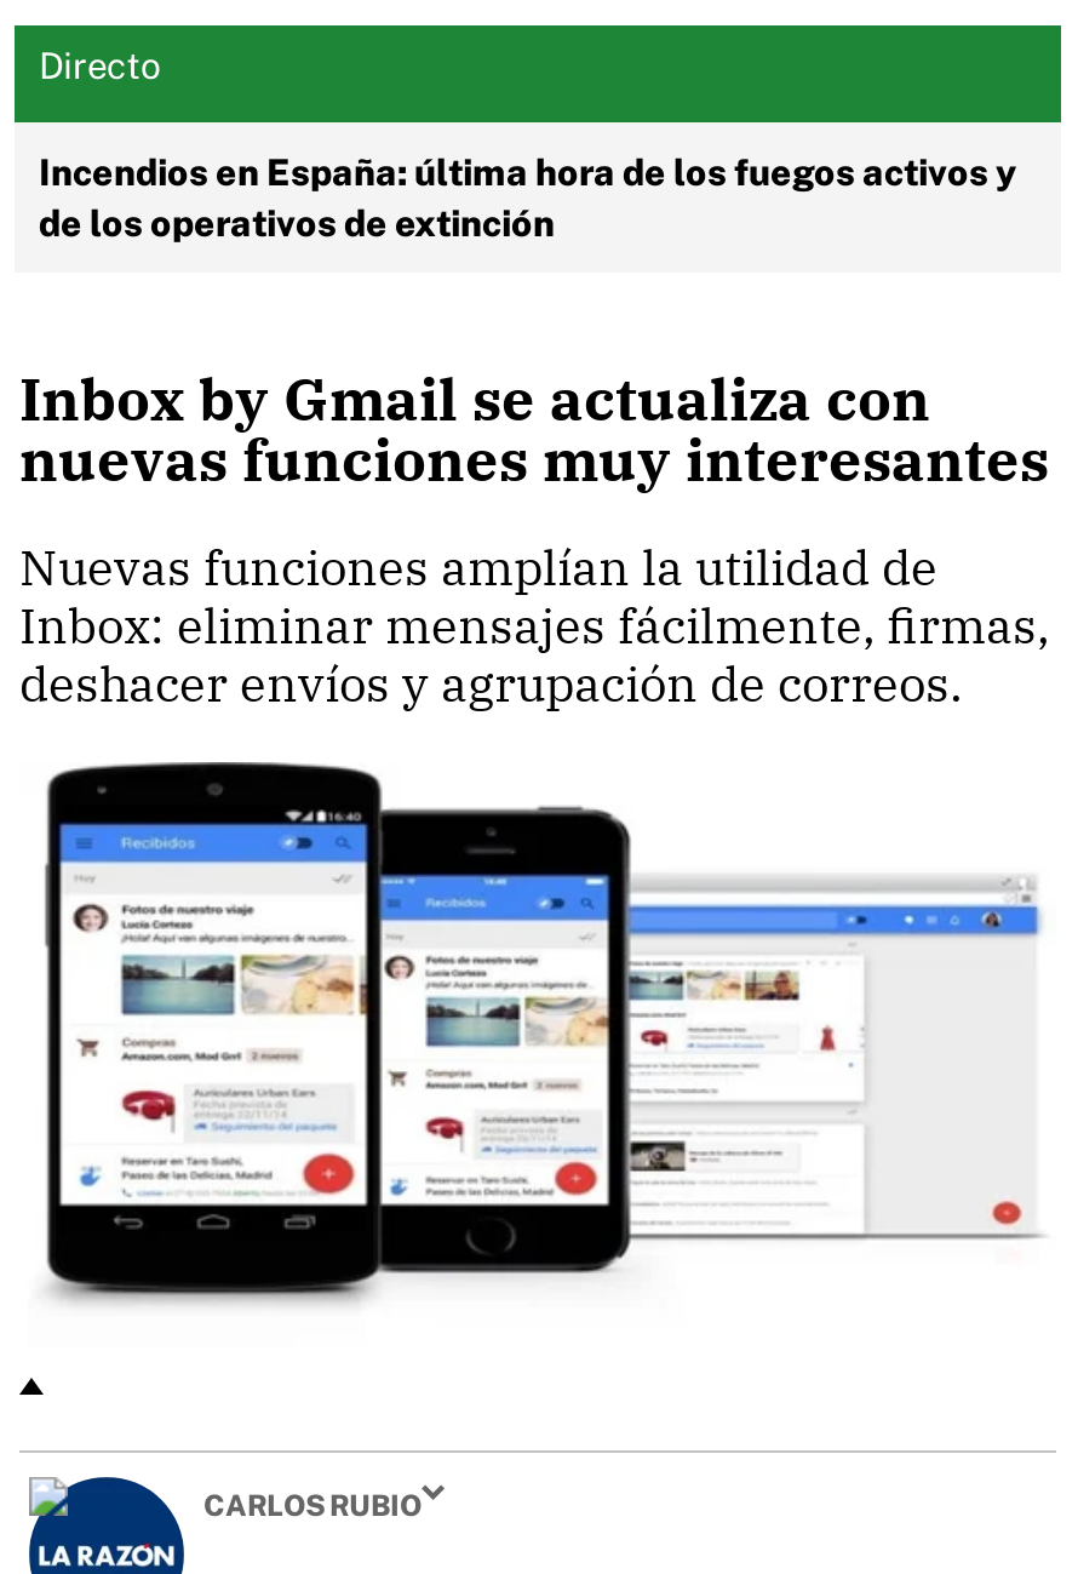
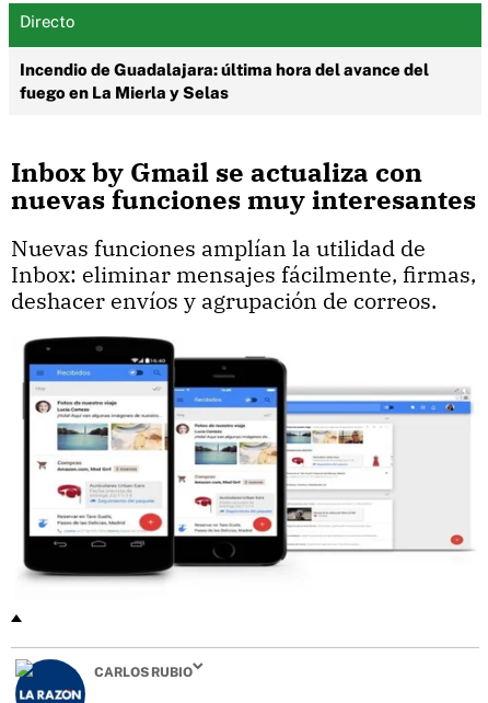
[39,151,1017,244] Incendios en España: última hora de los fuegos activos y | de los operativos de extinción -> [20,60,429,102] Incendio de Guadalajara: última hora del avance del | fuego en La Mierla y Selas

